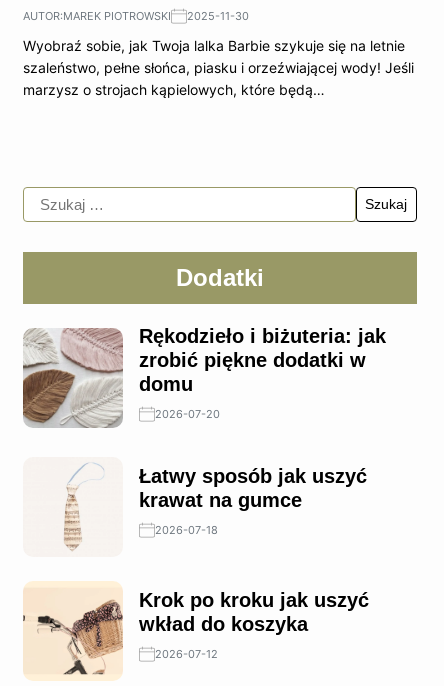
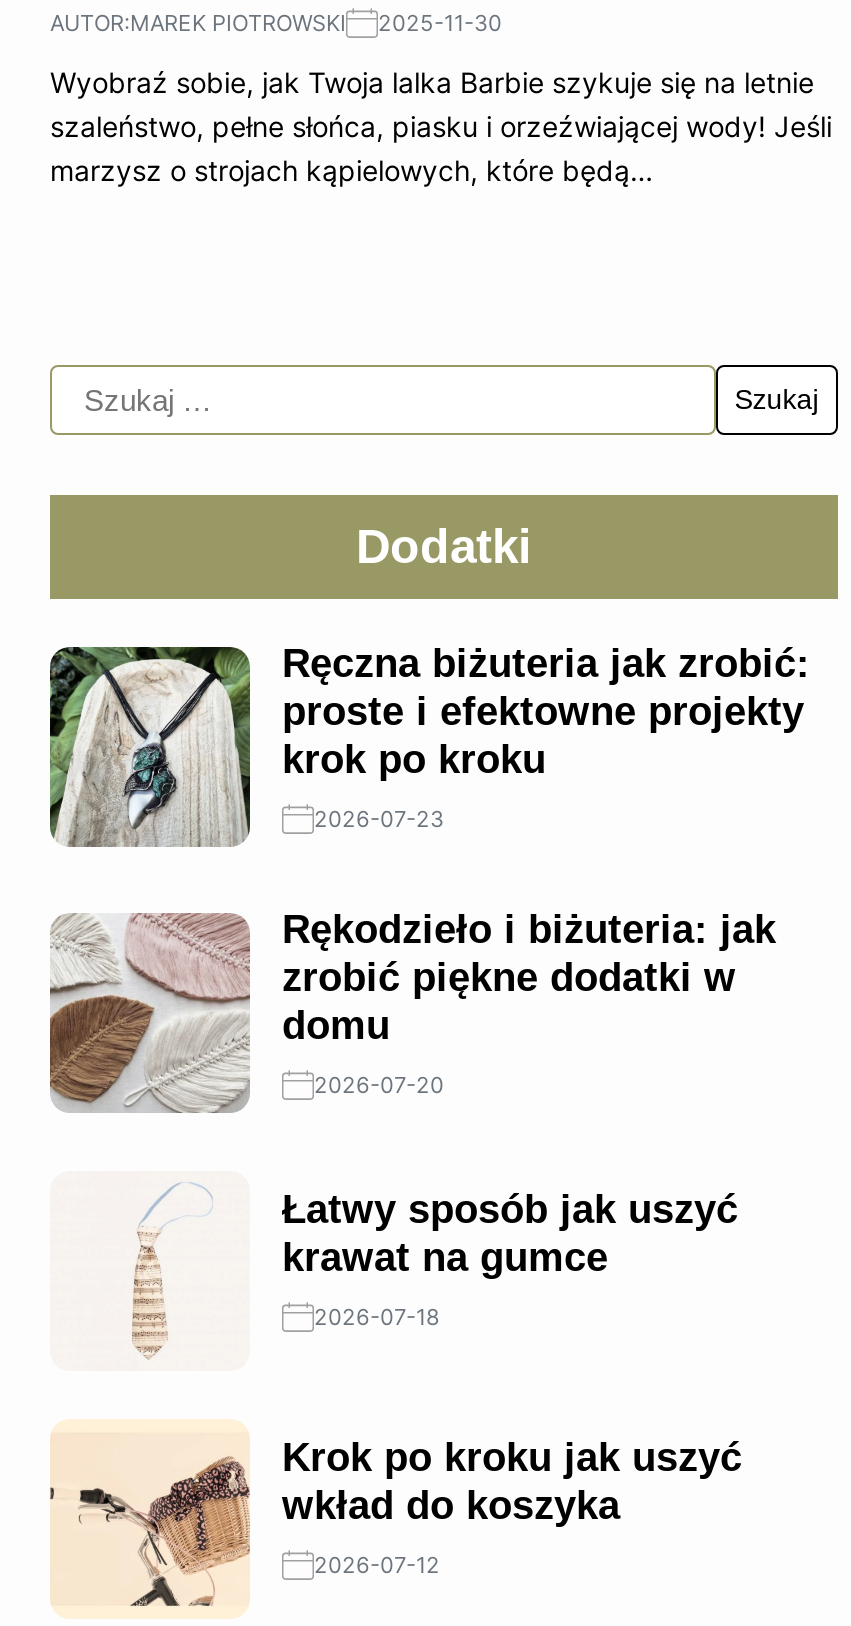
none -> [48,641,810,847] [image] | Ręczna biżuteria jak zrobić: | proste i efektowne projekty | krok po kroku | 2026-07-23

